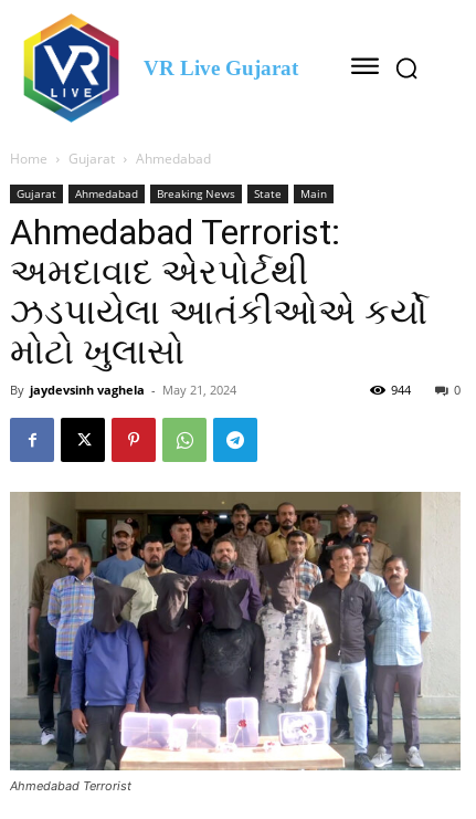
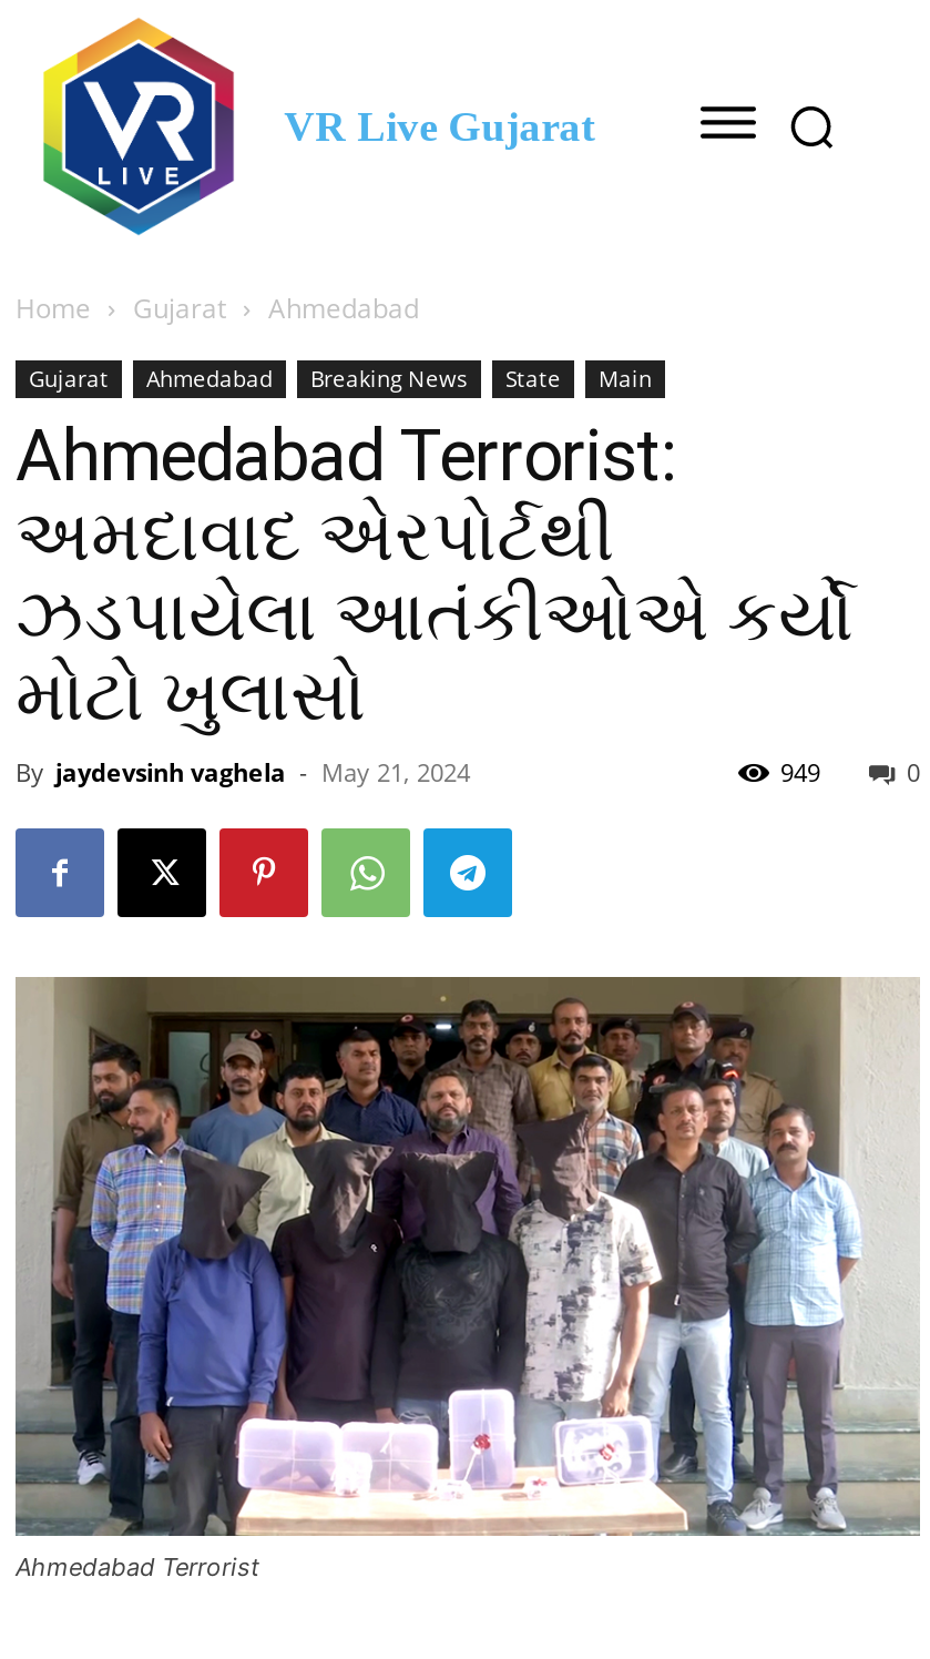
[391,382,411,398] 944 -> [780,756,820,789] 949

